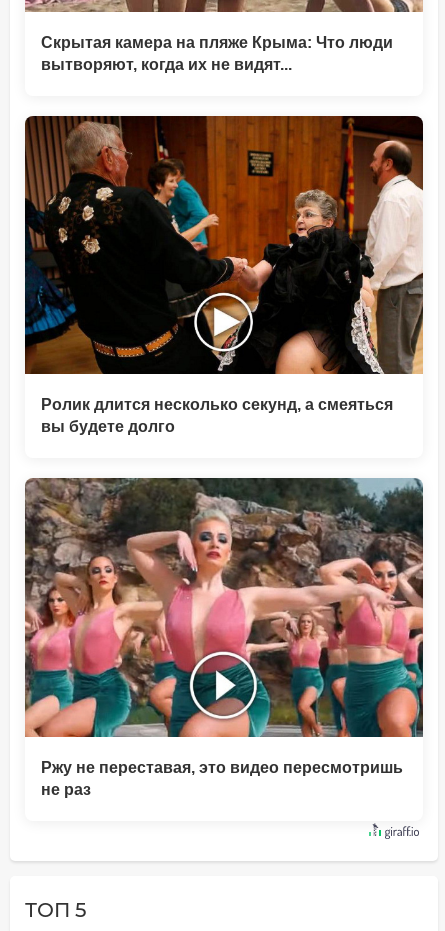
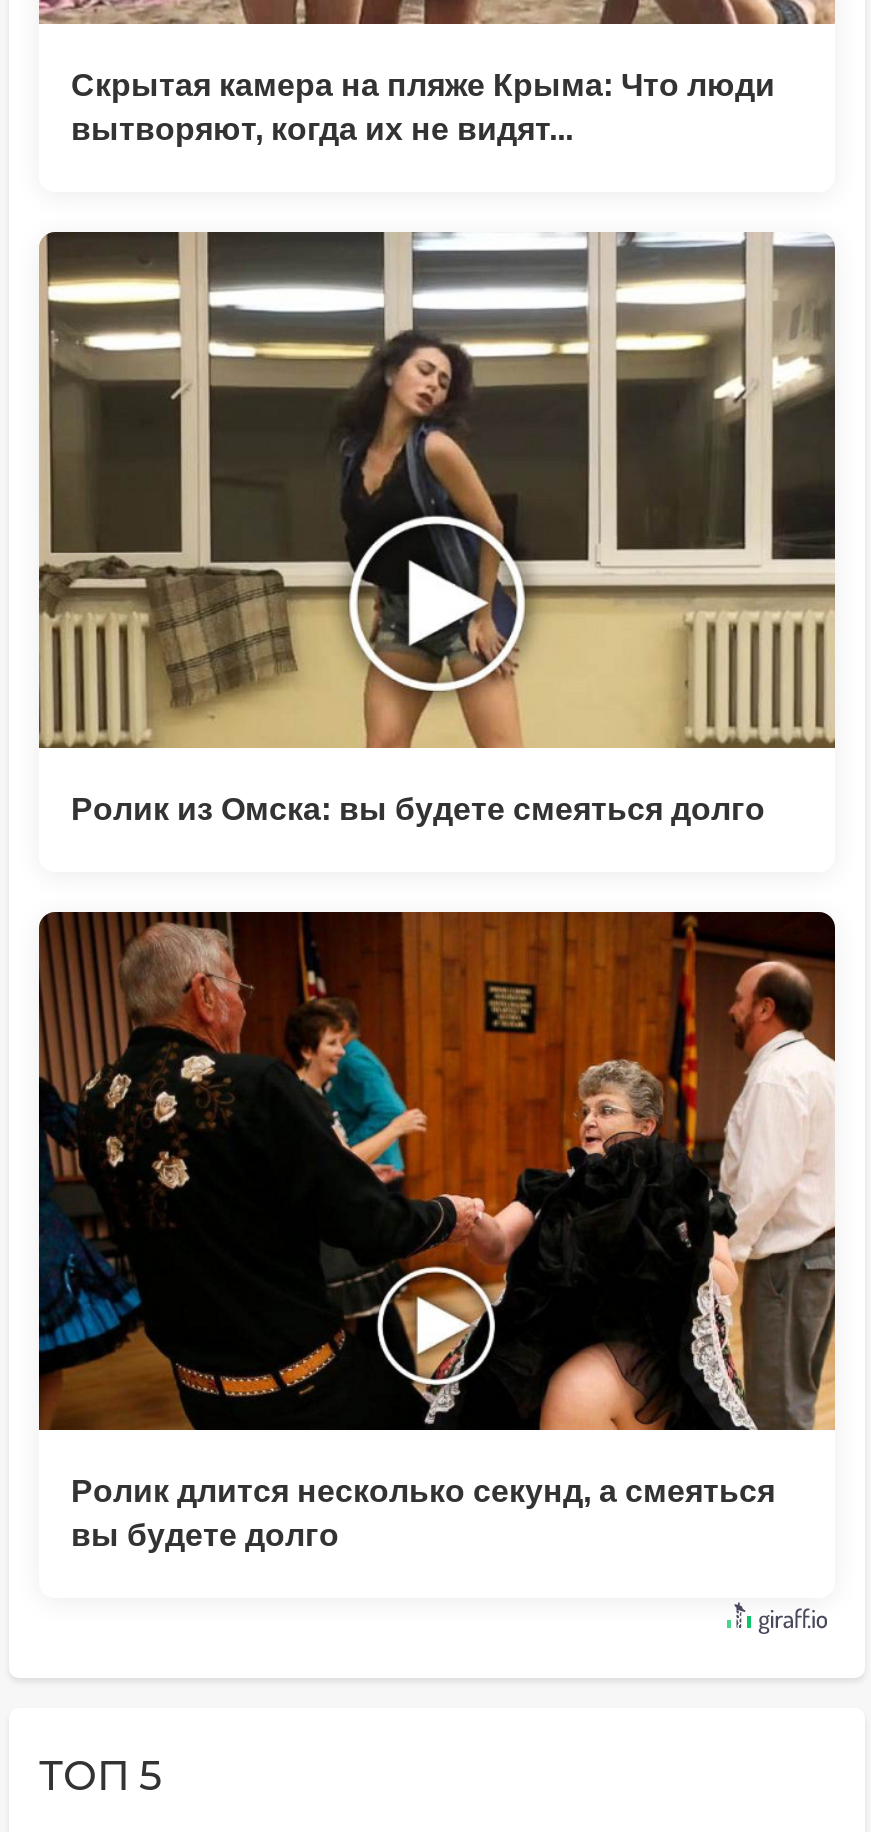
none -> [39,232,837,827] [image] | Ролик из Омска: вы будете смеяться долго
moved [23,113,425,435] -> [35,908,839,1552]: [image] | Ролик длится несколько секунд, а смеяться | вы будете долго
[24,477,424,798] [image] | Ржу не переставая, это видео пересмотришь | не раз -> none

